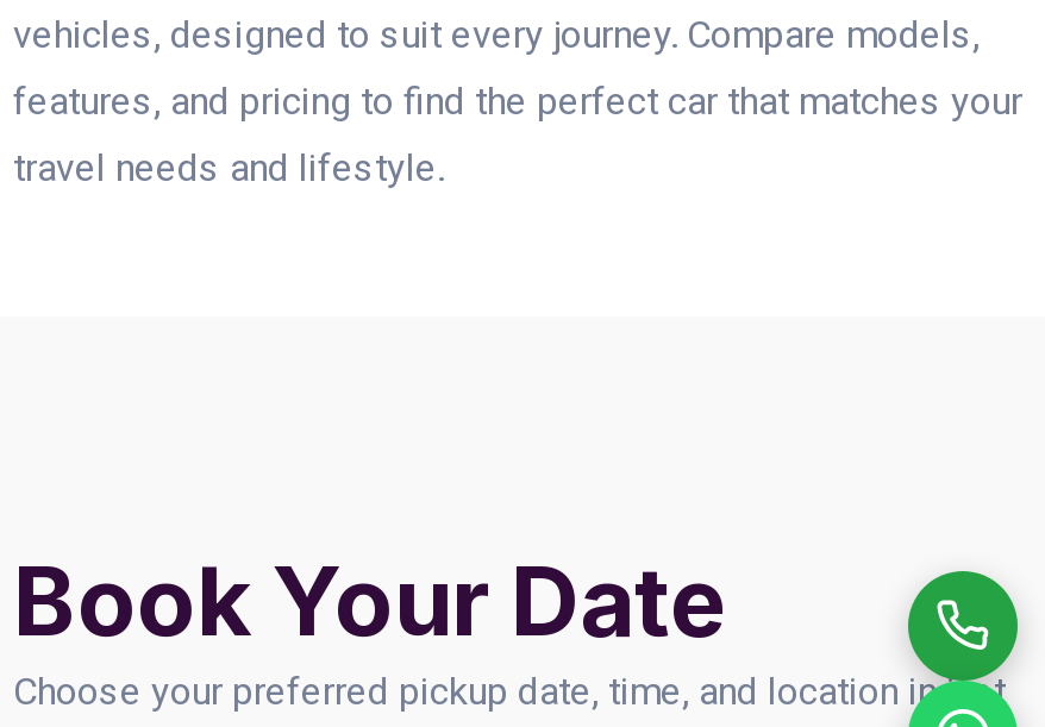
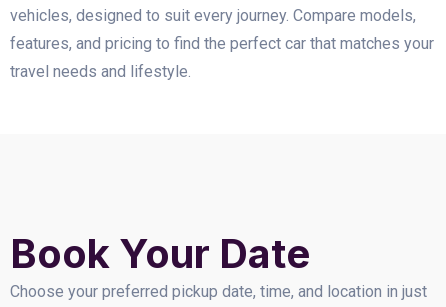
[903,568,1022,663] [image] -> none

